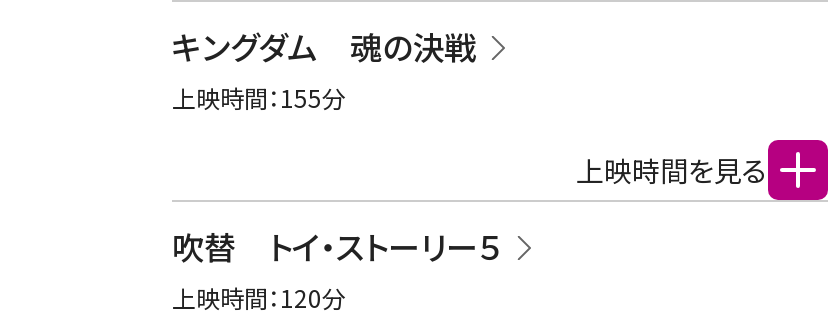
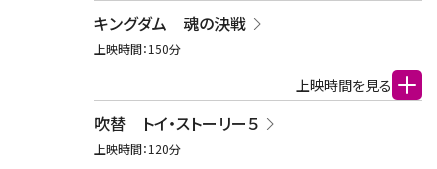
[172,80,346,114] 上映時間：155分 -> [94,40,181,57] 上映時間：150分

